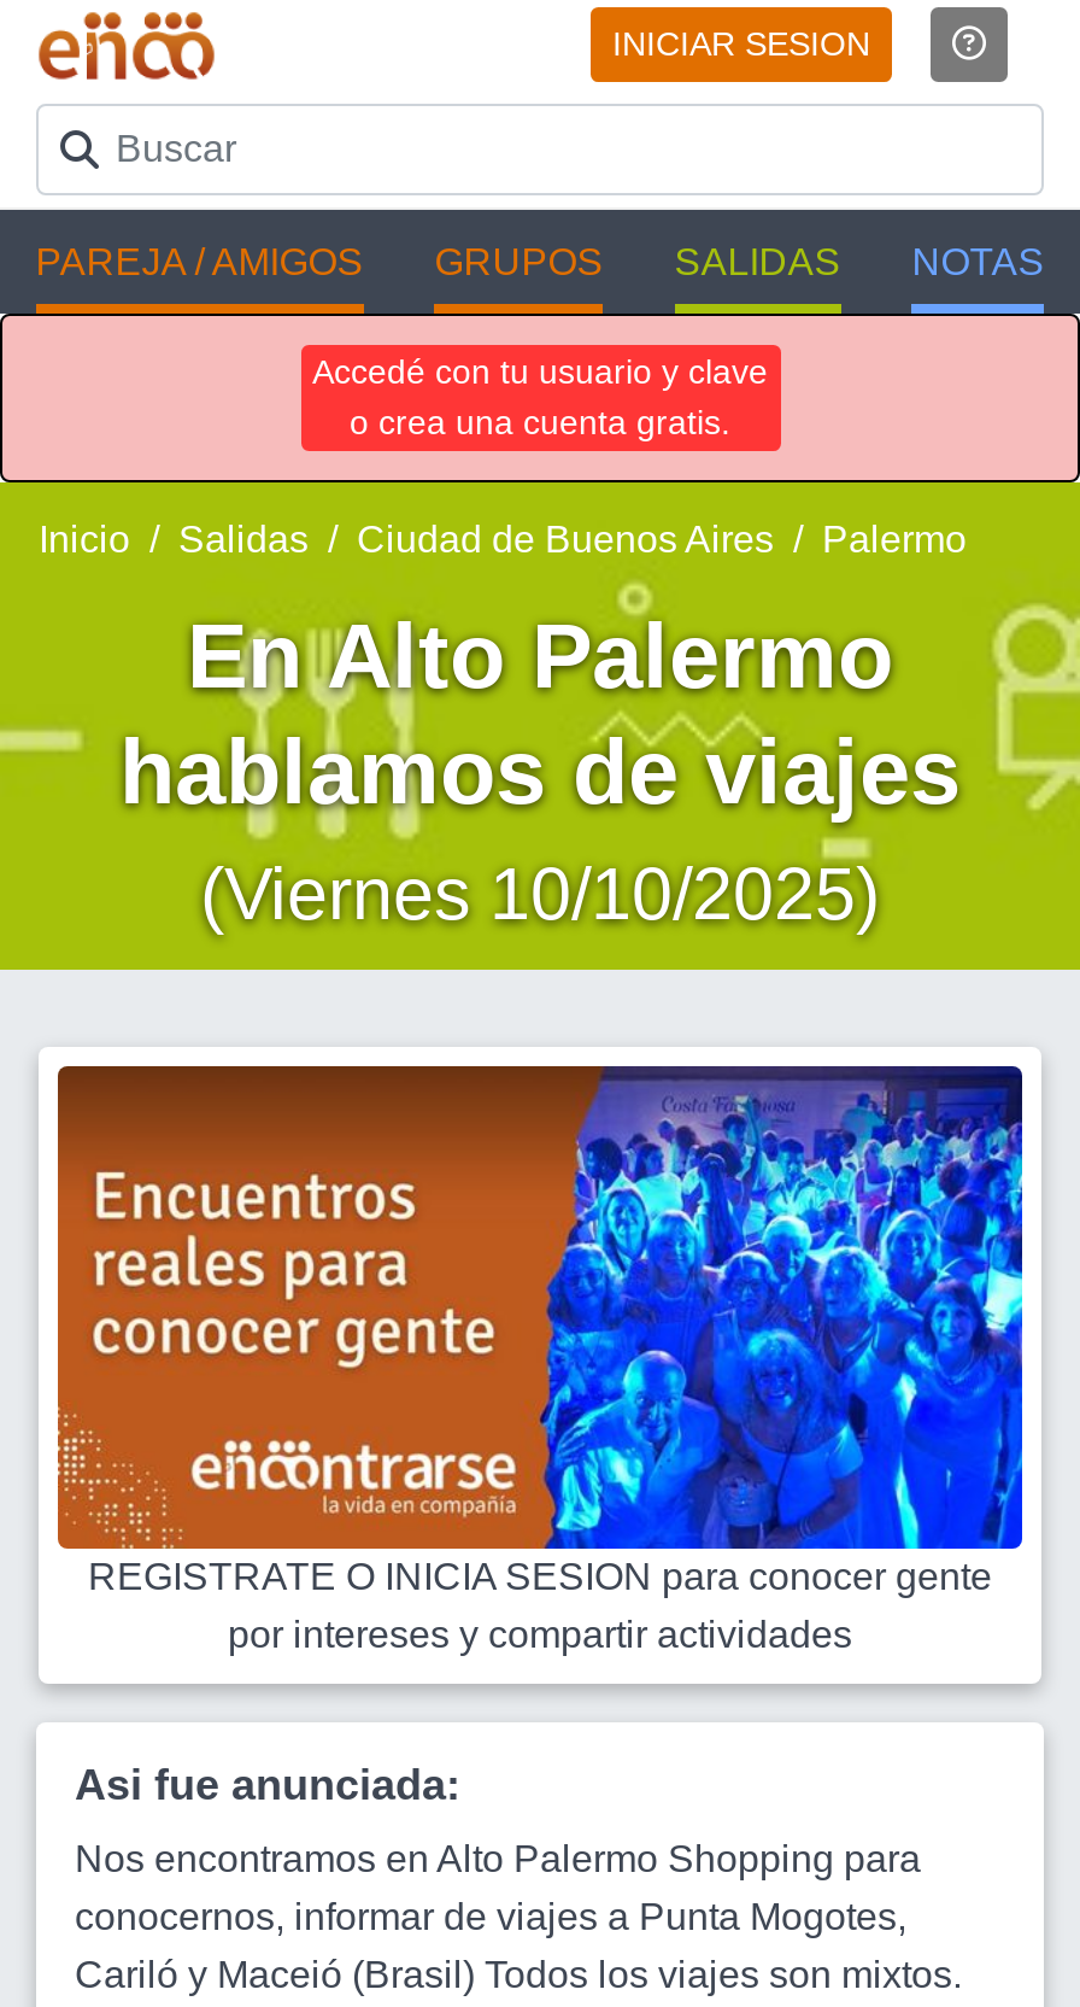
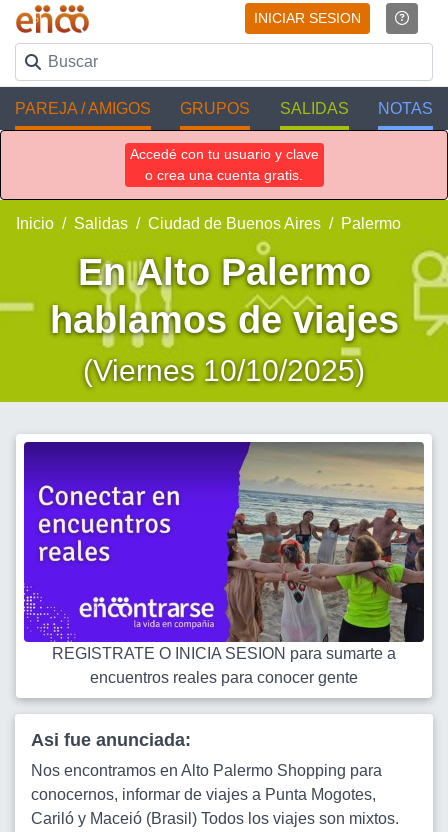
[55,1064,1025,1655] [image] | REGISTRATE O INICIA SESION para conocer gente | por intereses y compartir actividades -> [23,441,425,686] [image] | REGISTRATE O INICIA SESION para sumarte a | encuentros reales para conocer gente

